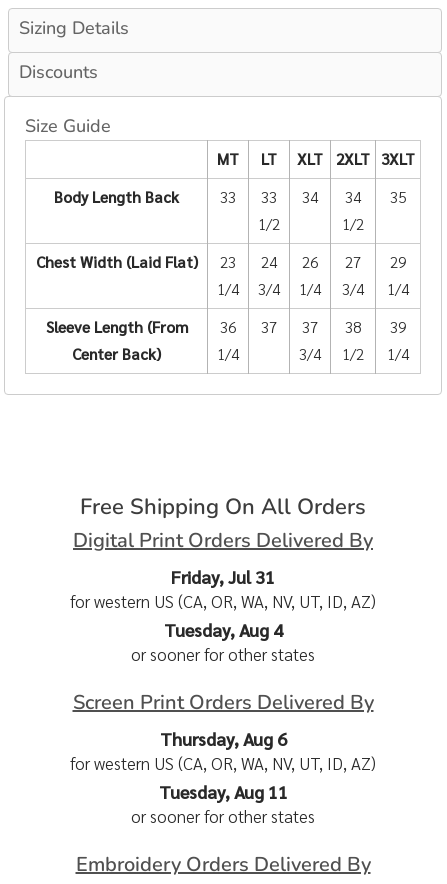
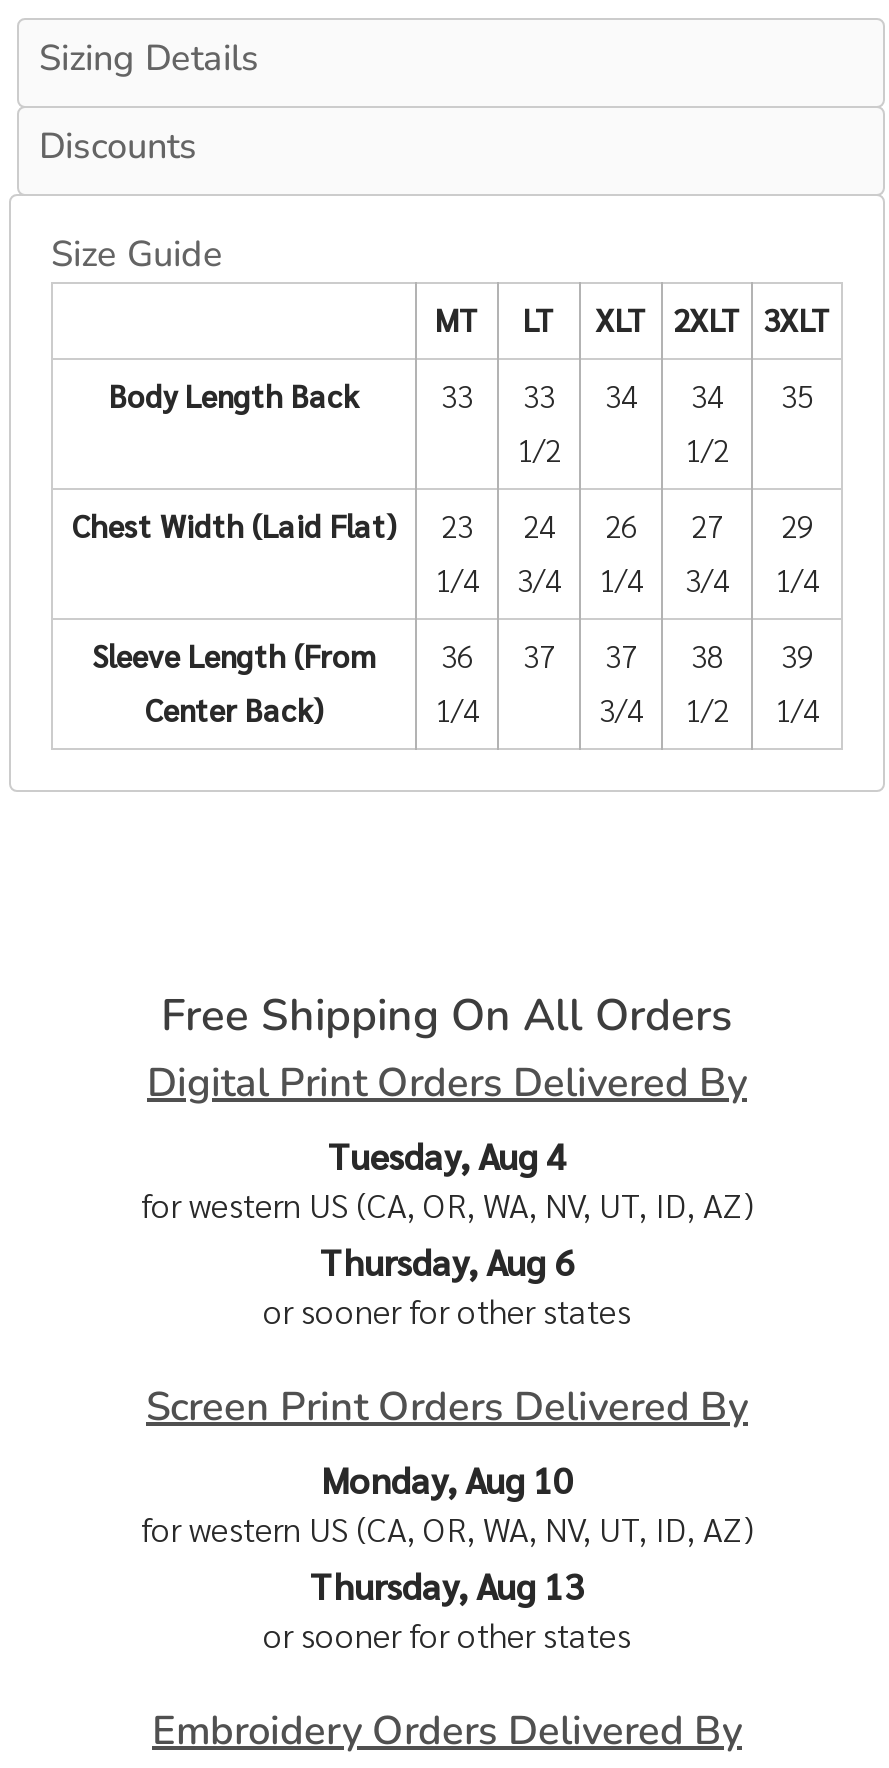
[171,565,275,588] Friday, Jul 31 -> [328,1133,566,1179] Tuesday, Aug 4
[163,618,282,641] Tuesday, Aug 4 -> [320,1239,574,1285] Thursday, Aug 6
[159,727,286,750] Thursday, Aug 6 -> [321,1457,573,1503] Monday, Aug 10
[158,780,287,803] Tuesday, Aug 11 -> [310,1563,584,1609] Thursday, Aug 13

